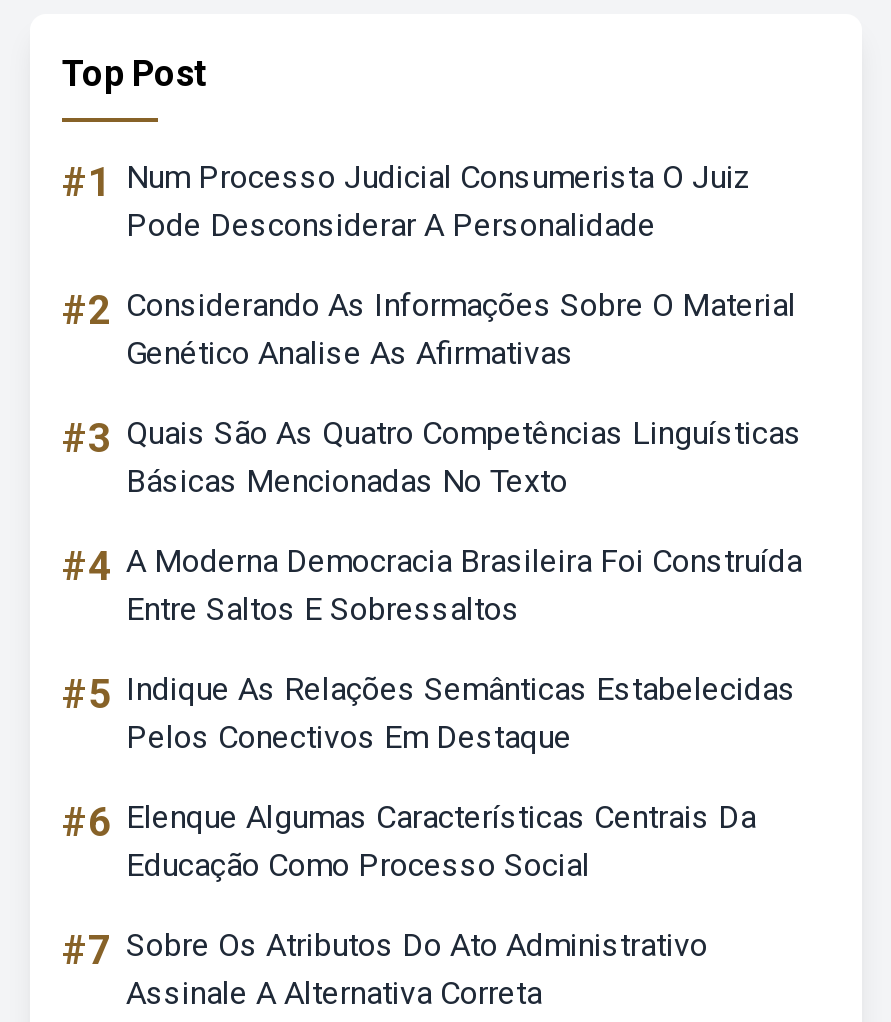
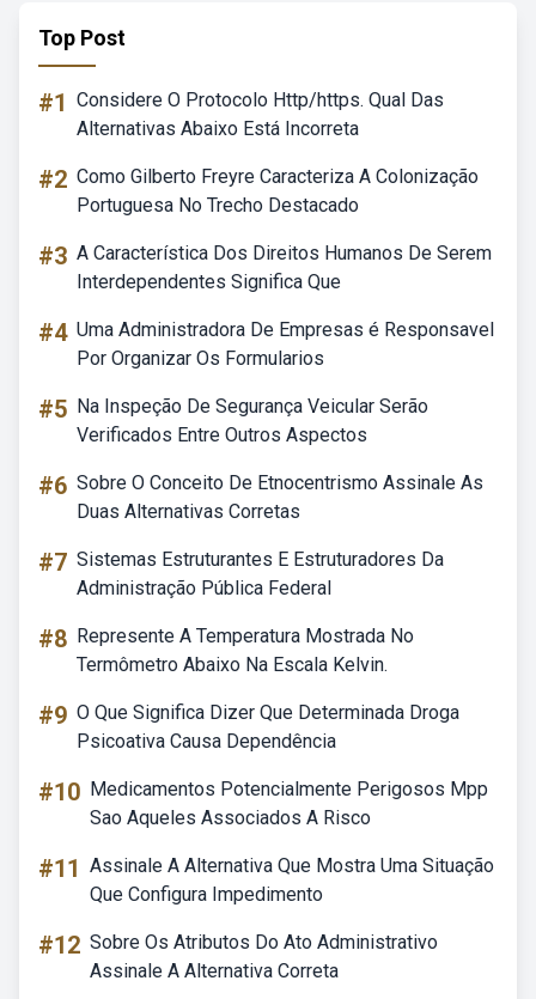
[62,158,802,974] #1 Num Processo Judicial Consumerista O Juiz | Pode Desconsiderar A Personalidade | #2 Considerando As Informações Sobre O Material | Genético Analise As Afirmativas | #3 Quais São As Quatro Competências Linguísticas | Básicas Mencionadas No Texto | #4 A Moderna Democracia Brasileira Foi Construída | Entre Saltos E Sobressaltos | #5 Indique As Relações Semânticas Estabelecidas | Pelos Conectivos Em Destaque | #6 Elenque Algumas Características Centrais Da | Educação Como Processo Social | #7 Sobre Os Atributos Do Ato Administrativo -> [38,89,494,960] #1 Considere O Protocolo Http/https. Qual Das | Alternativas Abaixo Está Incorreta | #2 Como Gilberto Freyre Caracteriza A Colonização | Portuguesa No Trecho Destacado | #3 A Característica Dos Direitos Humanos De Serem | Interdependentes Significa Que | #4 Uma Administradora De Empresas é Responsavel | Por Organizar Os Formularios | #5 Na Inspeção De Segurança Veicular Serão | Verificados Entre Outros Aspectos | #6 Sobre O Conceito De Etnocentrismo Assinale As | Duas Alternativas Corretas | #7 Sistemas Estruturantes E Estruturadores Da | Administração Pública Federal | #8 Represente A Temperatura Mostrada No | Termômetro Abaixo Na Escala Kelvin. | #9 O Que Significa Dizer Que Determinada Droga | Psicoativa Causa Dependência | #10 Medicamentos Potencialmente Perigosos Mpp | Sao Aqueles Associados A Risco | #11 Assinale A Alternativa Que Mostra Uma Situação | Que Configura Impedimento | #12 Sobre Os Atributos Do Ato Administrativo

